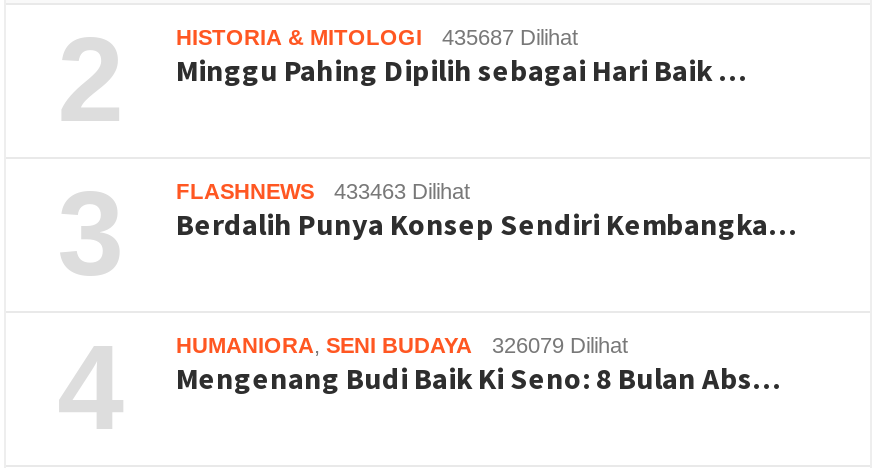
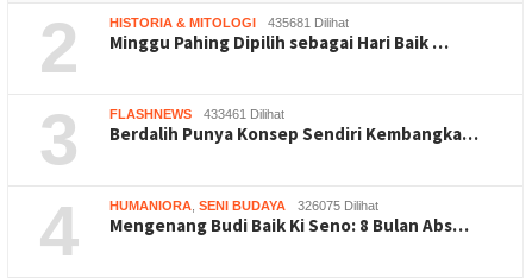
[176,26,578,50] HISTORIA & MITOLOGI 435687 Dilihat -> [109,15,349,29] HISTORIA & MITOLOGI 435681 Dilihat
[176,180,470,204] FLASHNEWS 433463 Dilihat -> [109,107,284,121] FLASHNEWS 433461 Dilihat
[176,334,628,358] HUMANIORA, SENI BUDAYA 326079 Dilihat -> [109,198,378,212] HUMANIORA, SENI BUDAYA 326075 Dilihat

